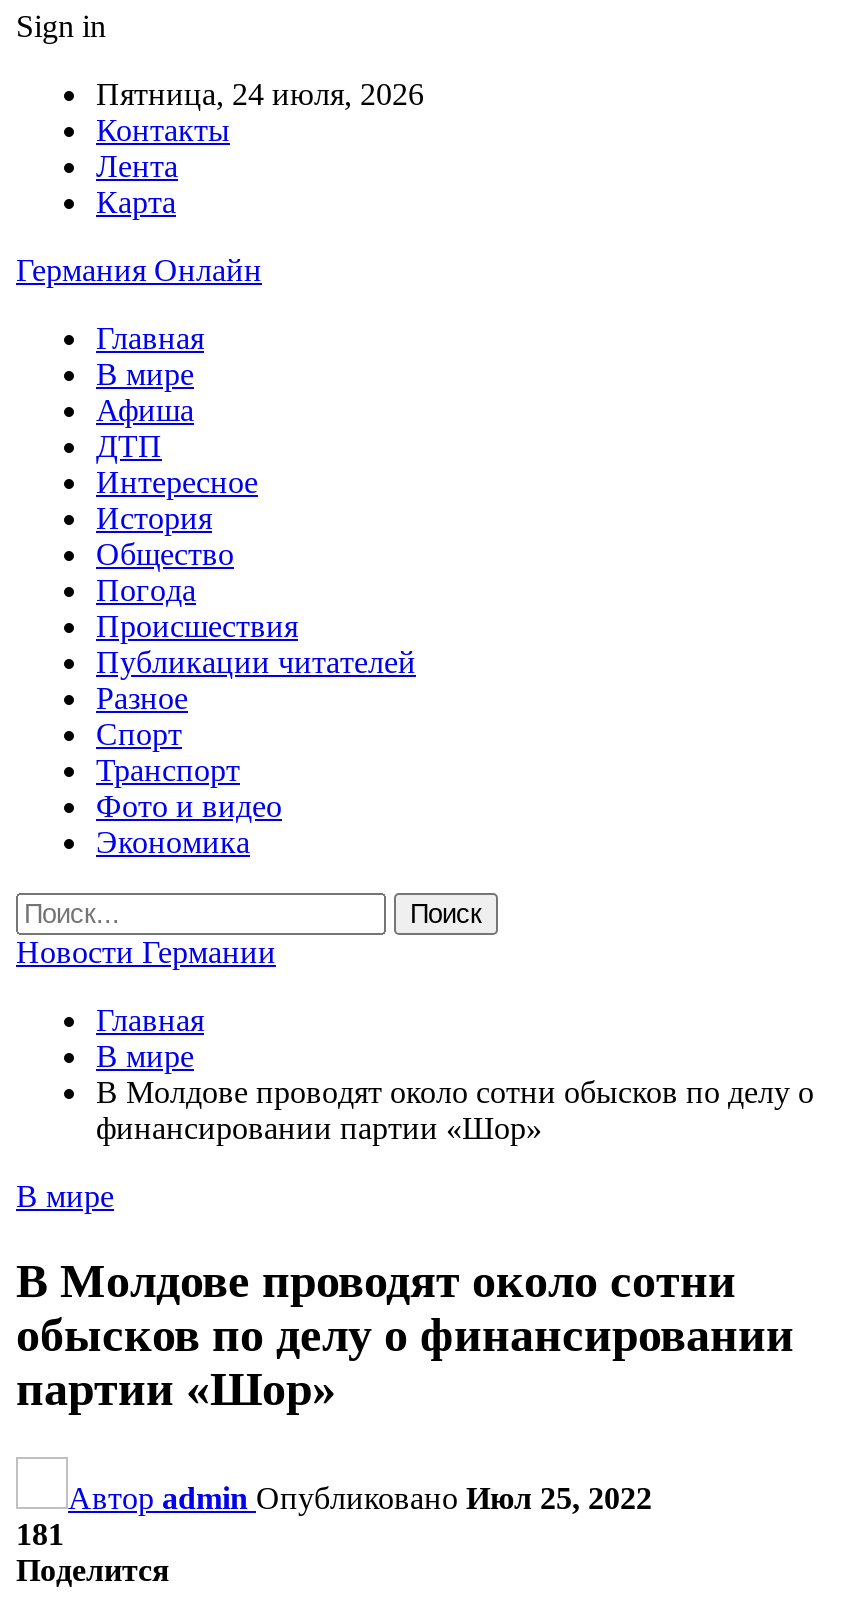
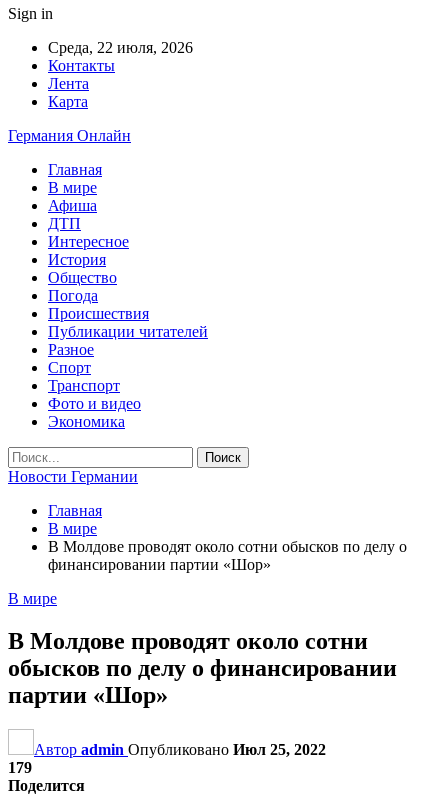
[96,77,424,111] Пятница, 24 июля, 2026 -> [48,39,193,56] Среда, 22 июля, 2026
[16,1517,64,1551] 181 -> [8,759,32,776] 179

